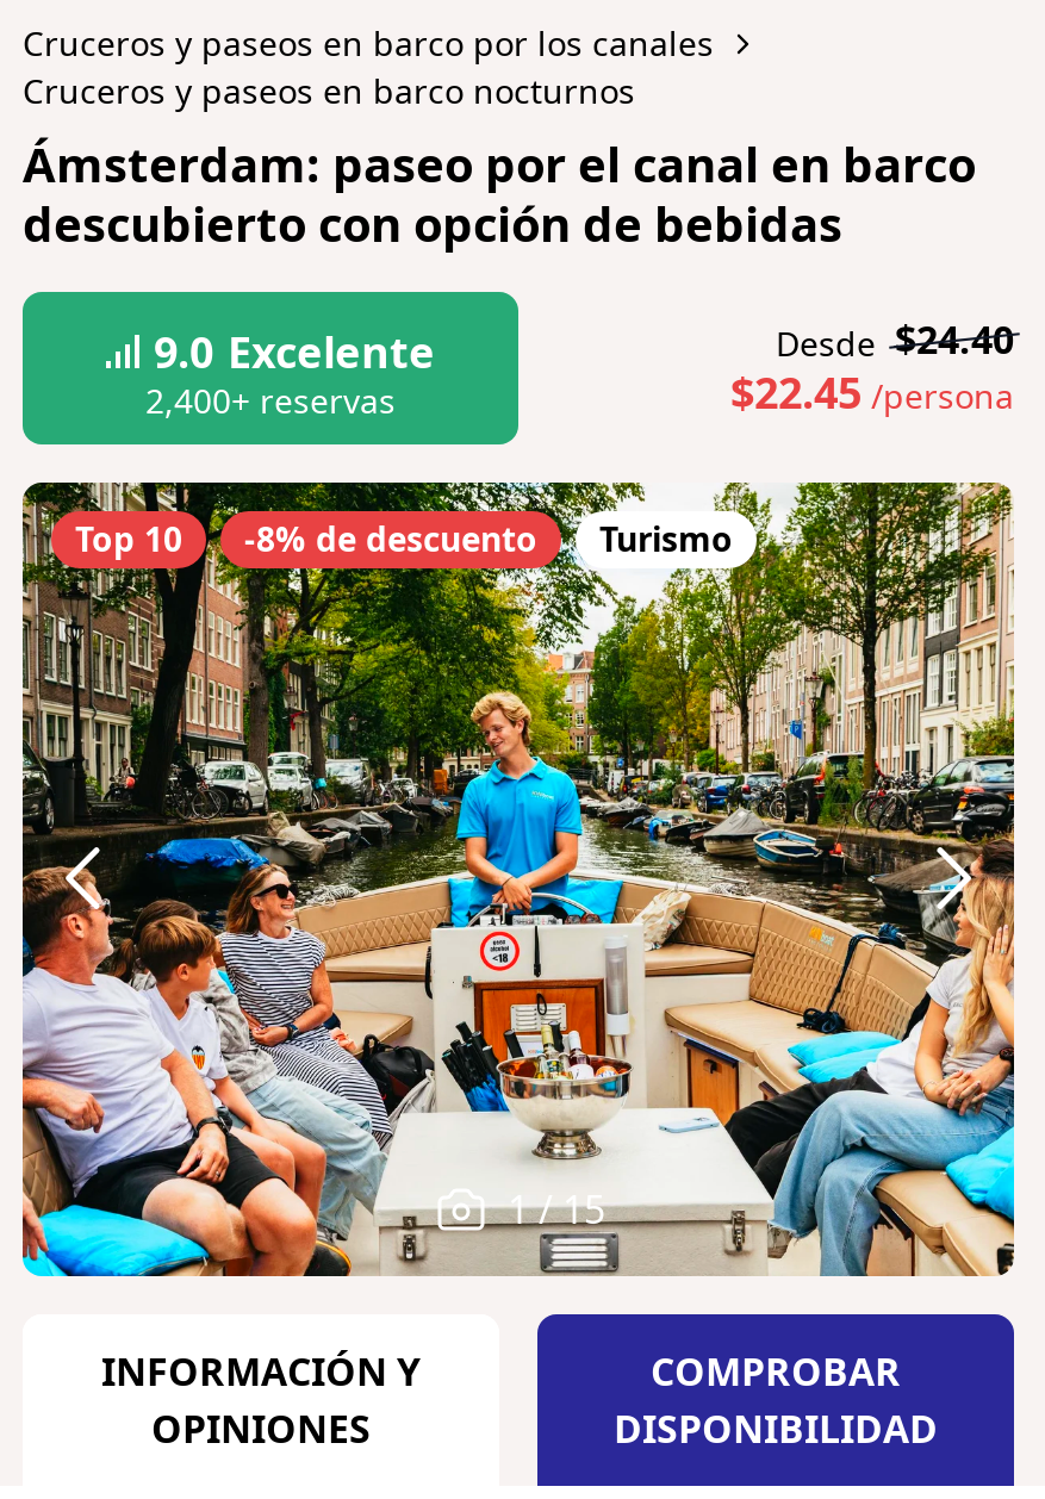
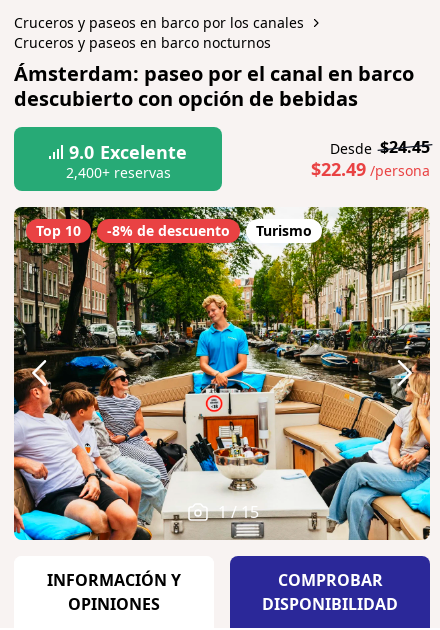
[776,313,1014,366] Desde $24.40 -> [330,136,430,158] Desde $24.45
[730,363,1014,421] $22.45 /persona -> [311,157,430,181] $22.49 /persona

